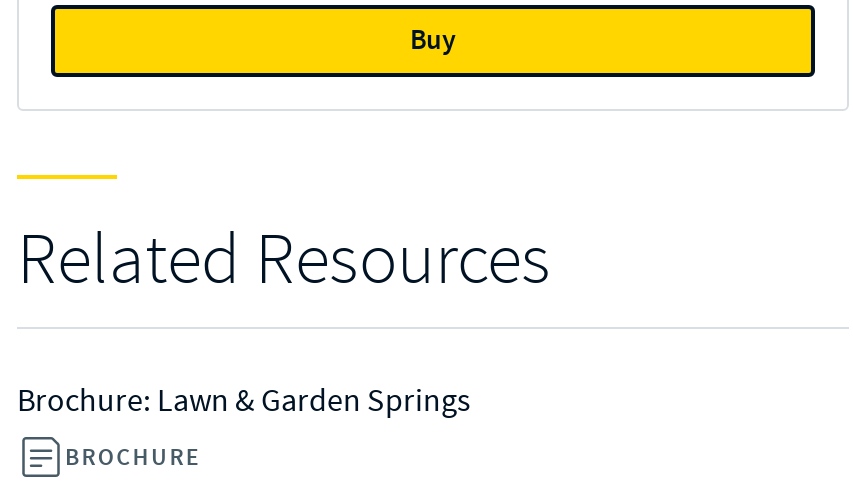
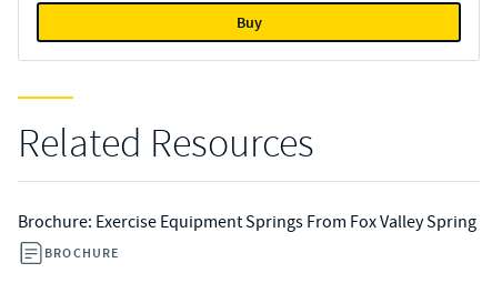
[17,380,471,420] Brochure: Lawn & Garden Springs -> [18,211,476,233] Brochure: Exercise Equipment Springs From Fox Valley Spring

